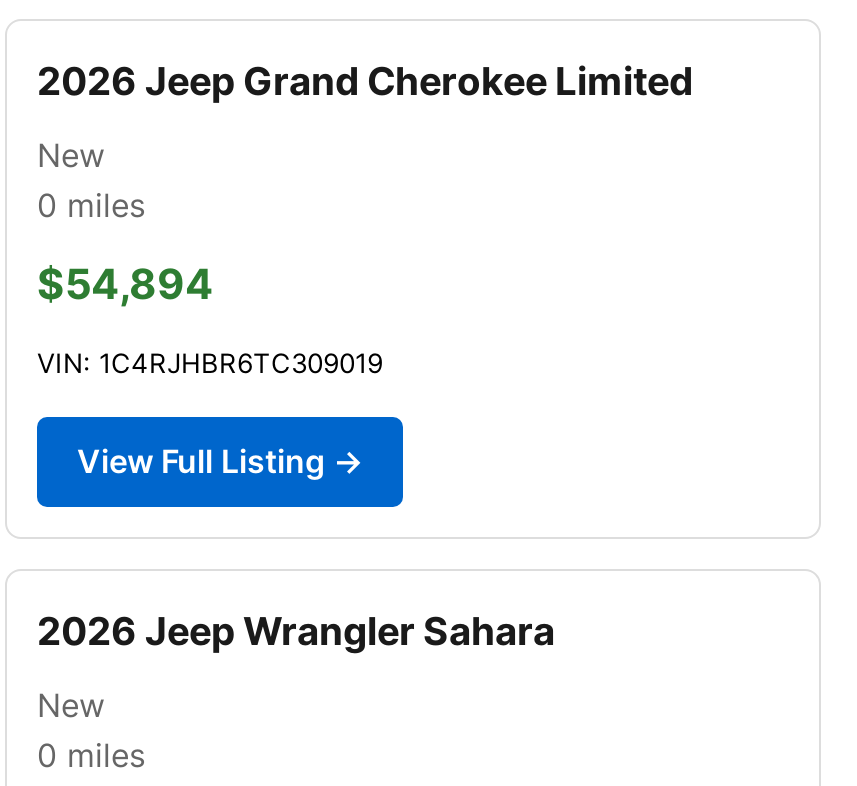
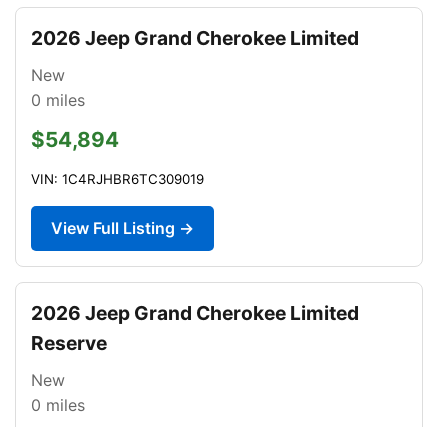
[37,607,555,655] 2026 Jeep Wrangler Sahara -> [31,301,359,355] 2026 Jeep Grand Cherokee Limited | Reserve

